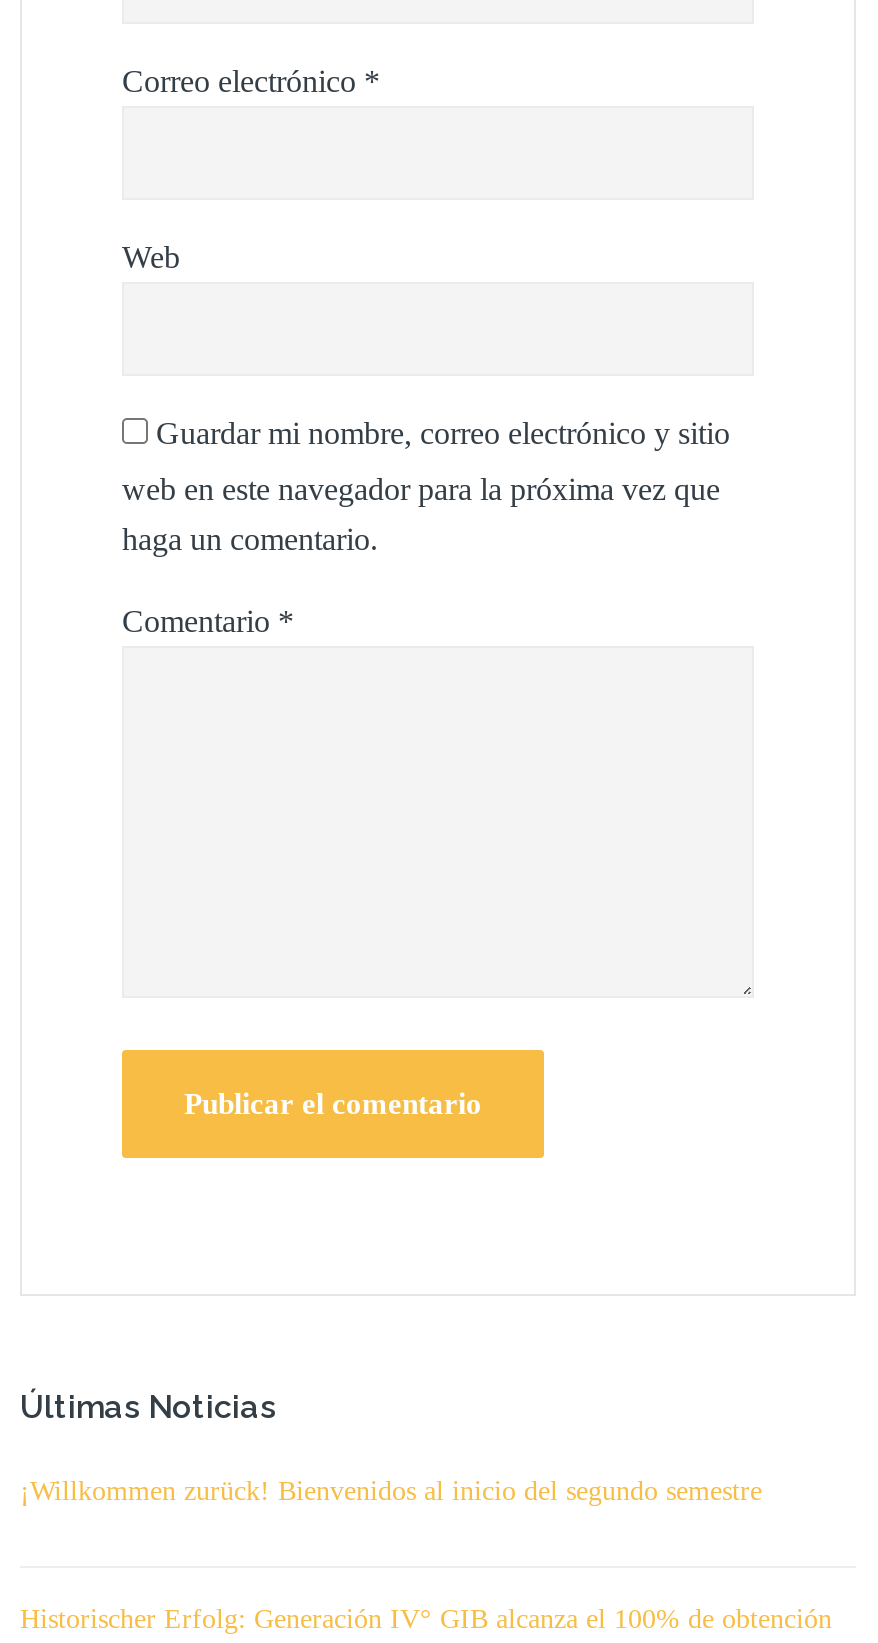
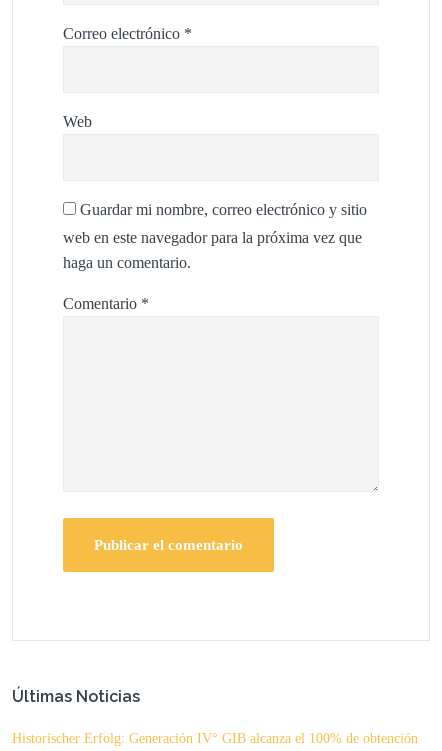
[20,1476,762,1506] ¡Willkommen zurück! Bienvenidos al inicio del segundo semestre -> none

